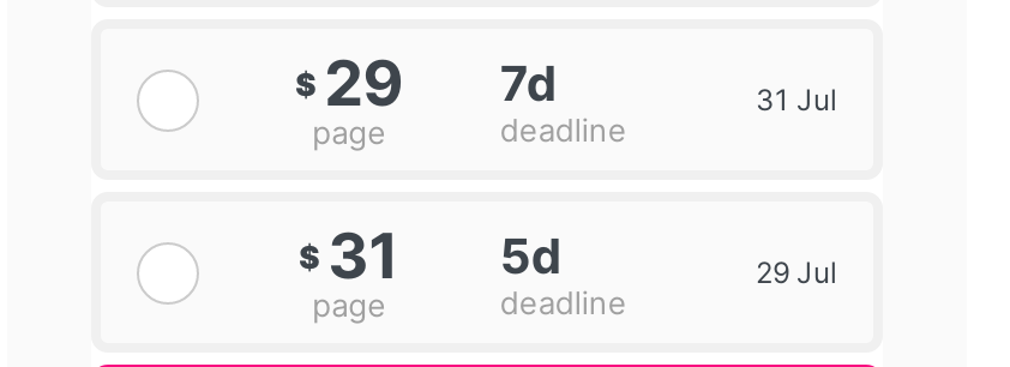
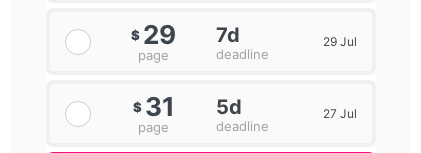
[756,82,837,118] 31 Jul -> [323,34,357,49] 29 Jul
[756,255,837,291] 29 Jul -> [323,106,357,121] 27 Jul

